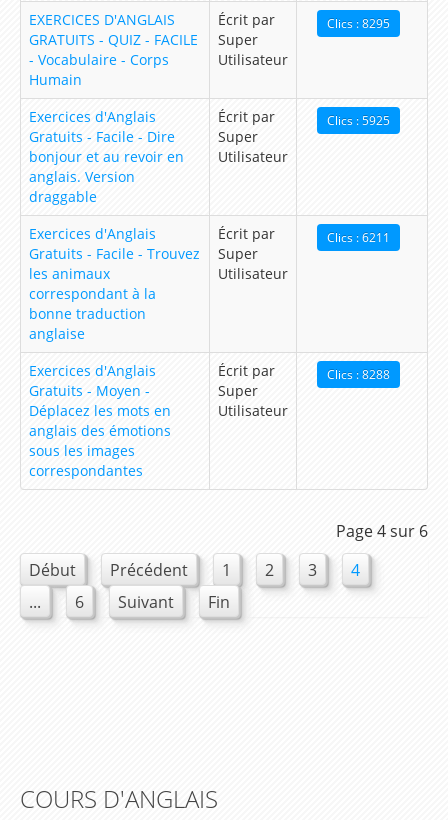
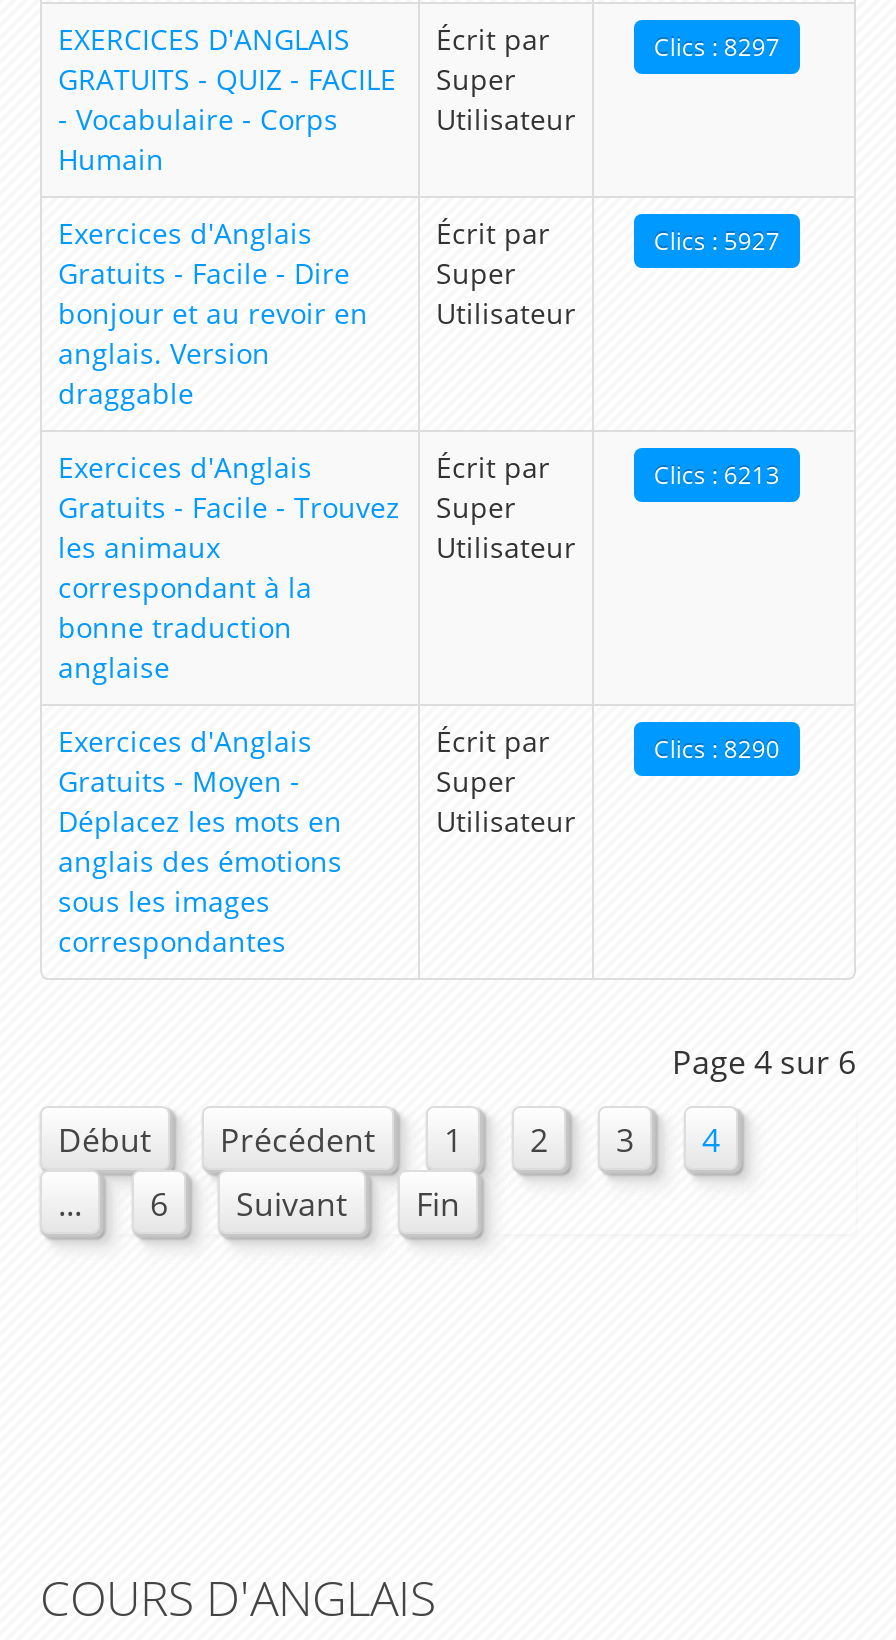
[327,15,390,31] Clics : 8295 -> [654,30,780,62] Clics : 8297
[327,112,390,128] Clics : 5925 -> [654,224,780,256] Clics : 5927
[327,229,390,245] Clics : 6211 -> [654,458,780,490] Clics : 6213
[327,366,390,382] Clics : 8288 -> [654,732,780,764] Clics : 8290

